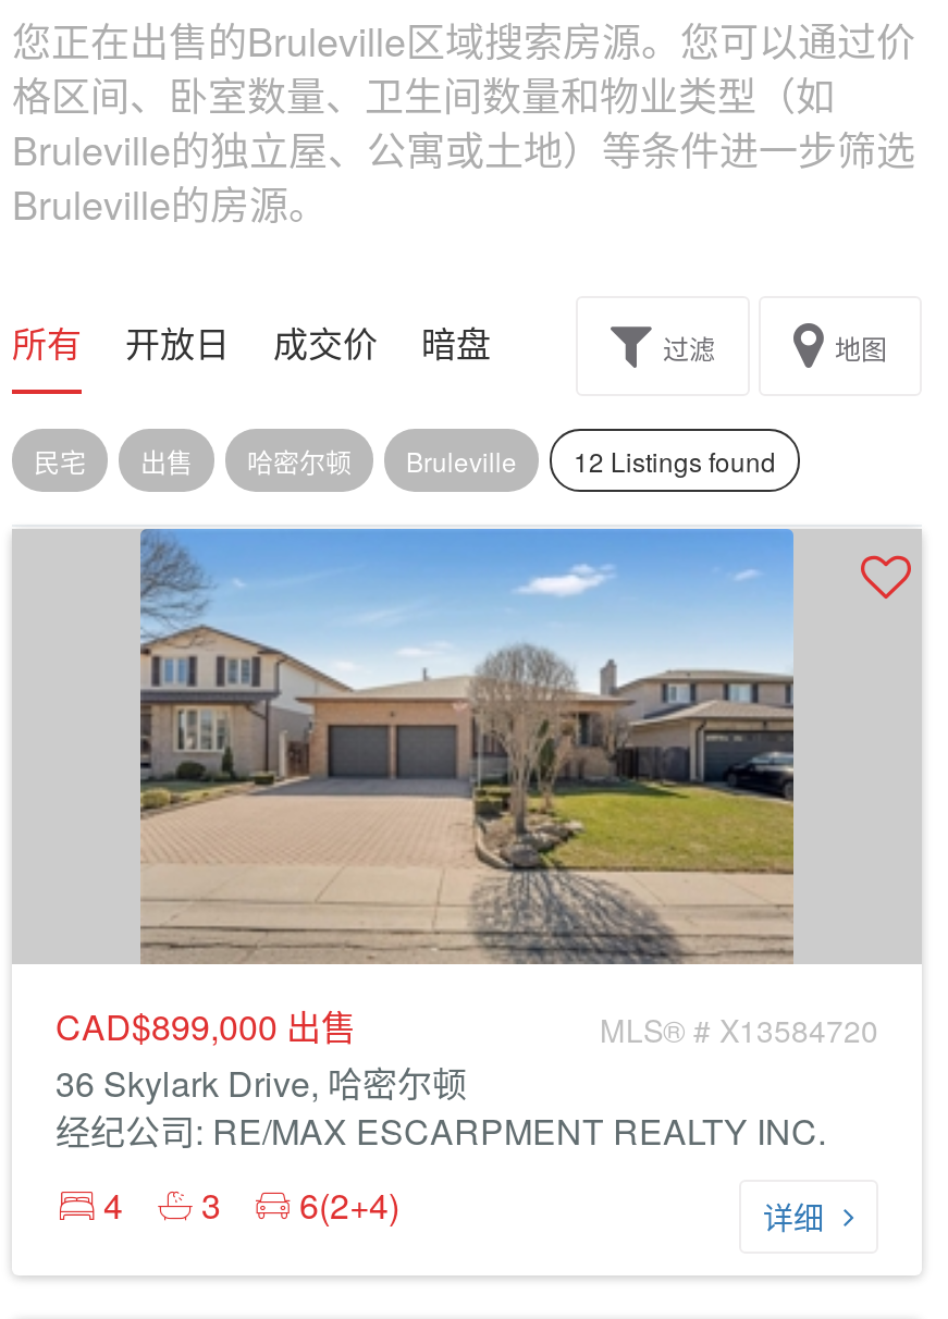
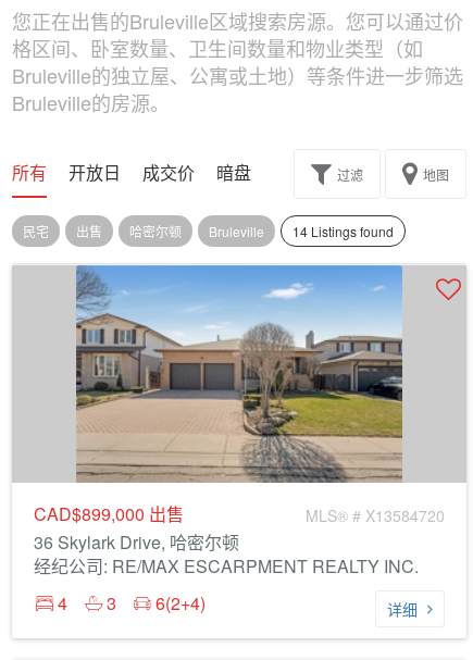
[574,442,776,479] 12 Listings found -> [292,222,394,240] 14 Listings found

